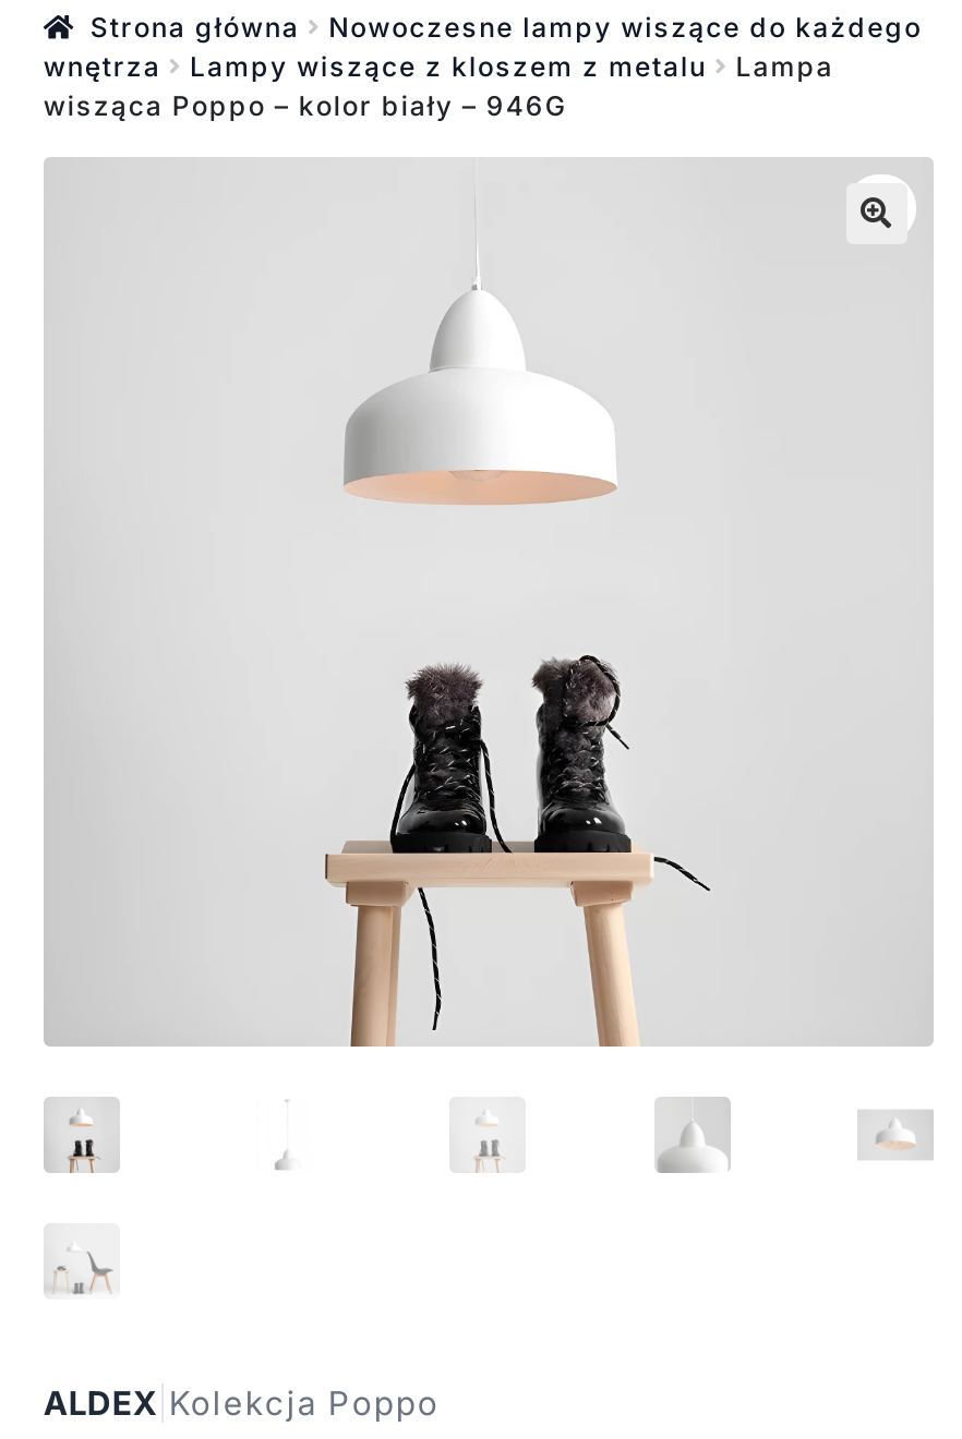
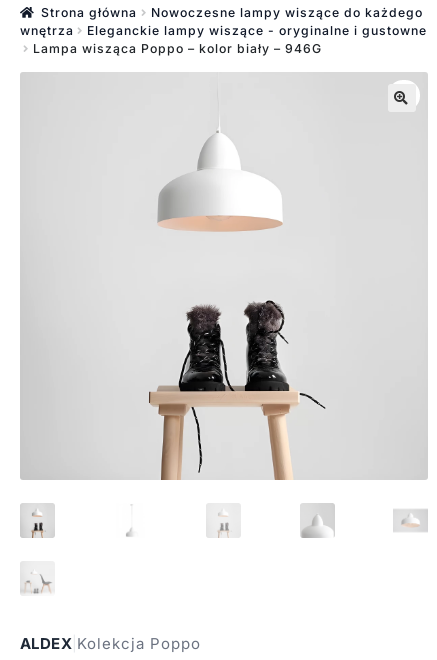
[43,50,834,122] Lampy wiszące z kloszem z metalu | Lampa | wisząca Poppo – kolor biały – 946G -> [33,23,427,56] Eleganckie lampy wiszące - oryginalne i gustowne | Lampa wisząca Poppo – kolor biały – 946G

